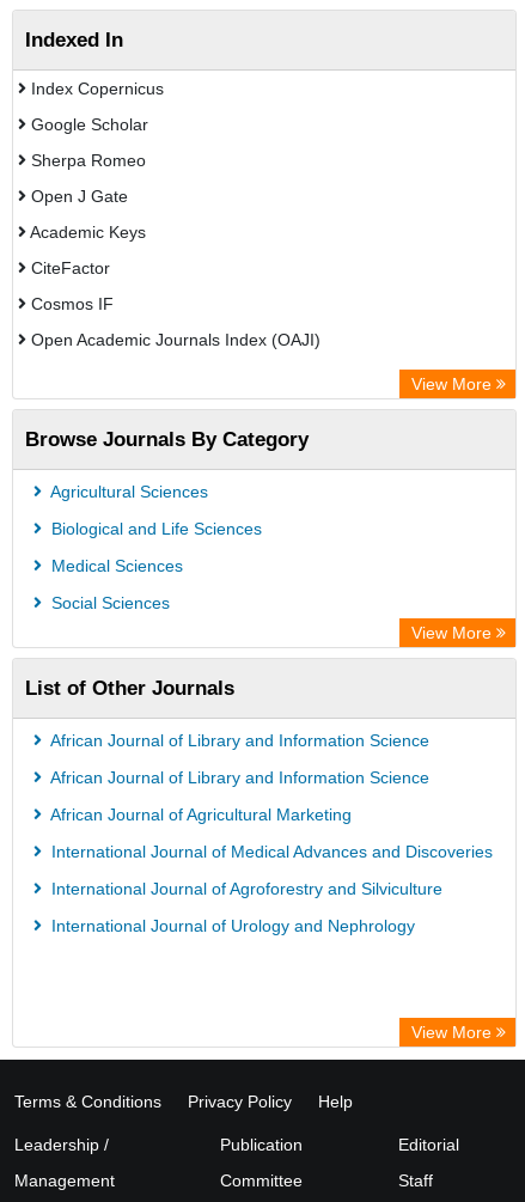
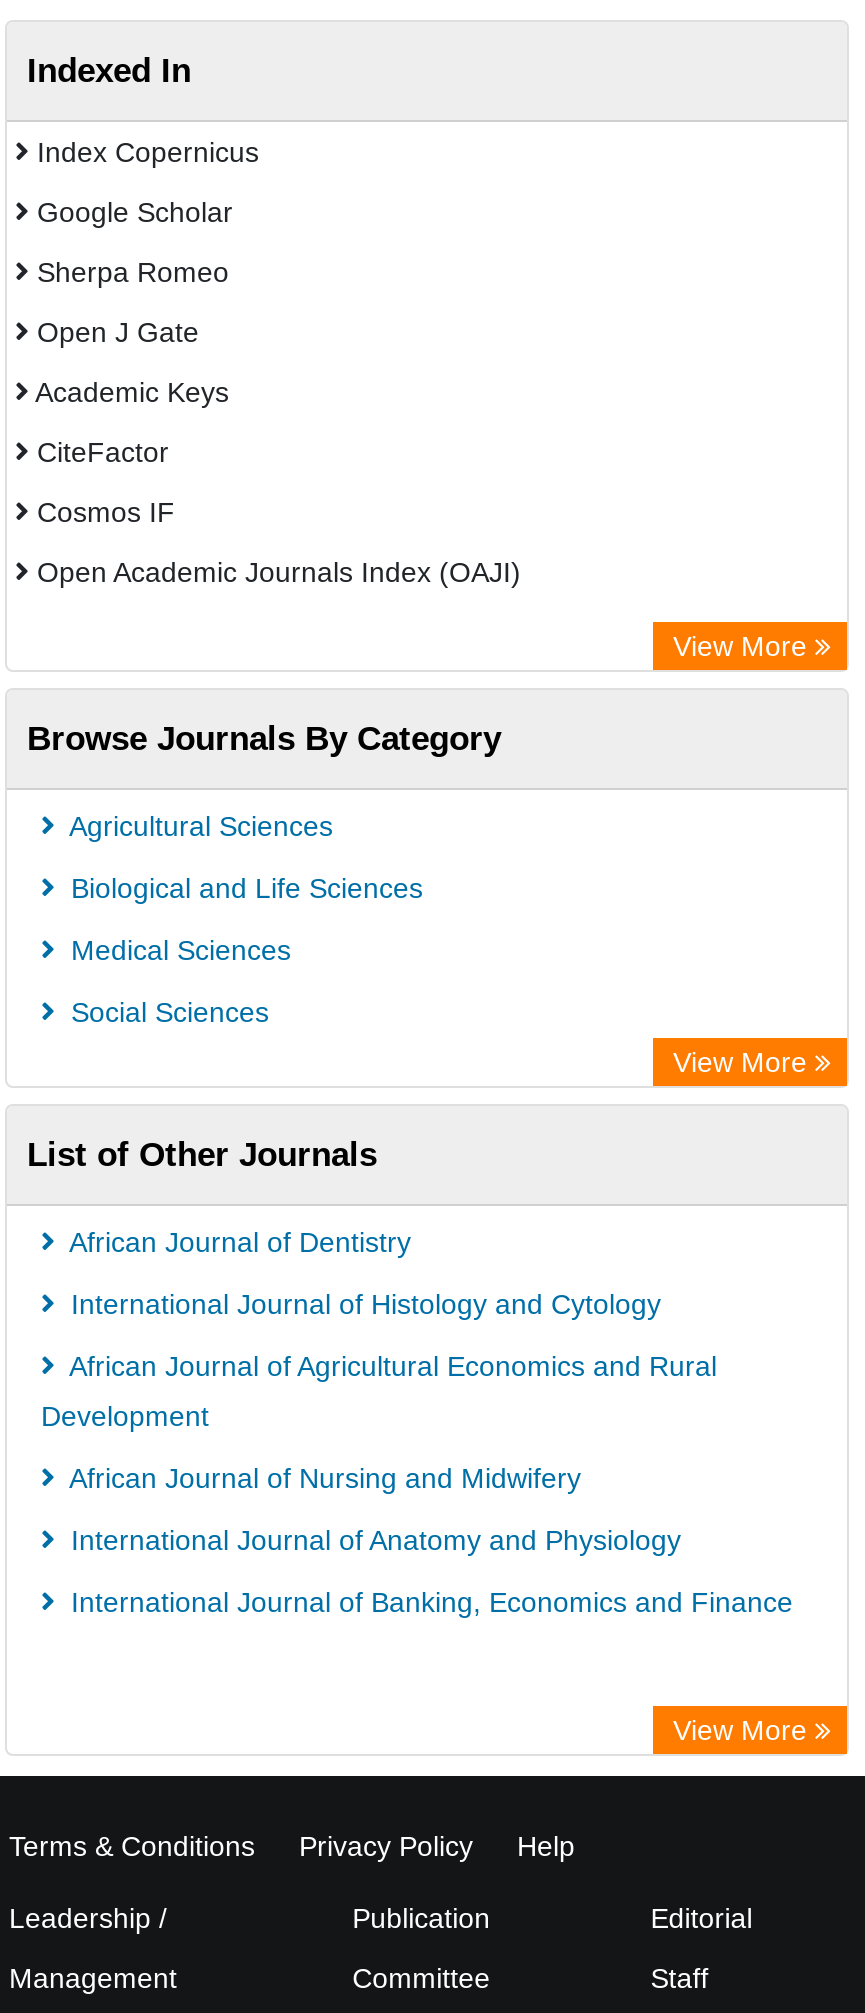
[47,731,493,935] African Journal of Library and Information Science | African Journal of Library and Information Science | African Journal of Agricultural Marketing | International Journal of Medical Advances and Discoveries | International Journal of Agroforestry and Silviculture | International Journal of Urology and Nephrology -> [41,1226,793,1618] African Journal of Dentistry | International Journal of Histology and Cytology | African Journal of Agricultural Economics and Rural | Development | African Journal of Nursing and Midwifery | International Journal of Anatomy and Physiology | International Journal of Banking, Economics and Finance

